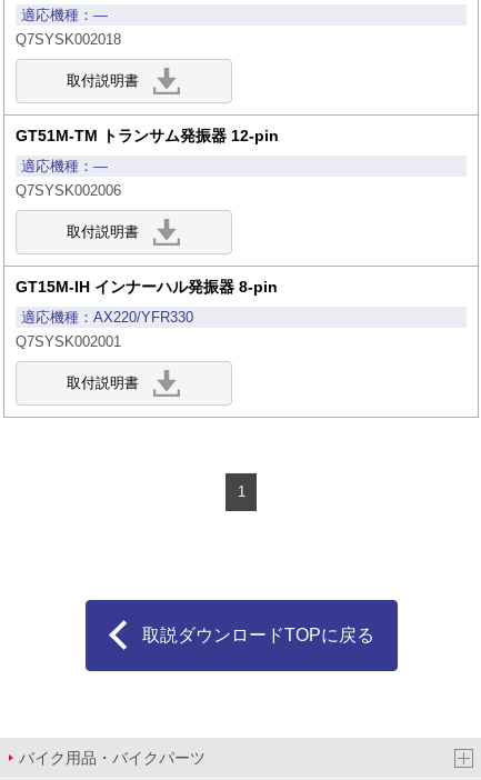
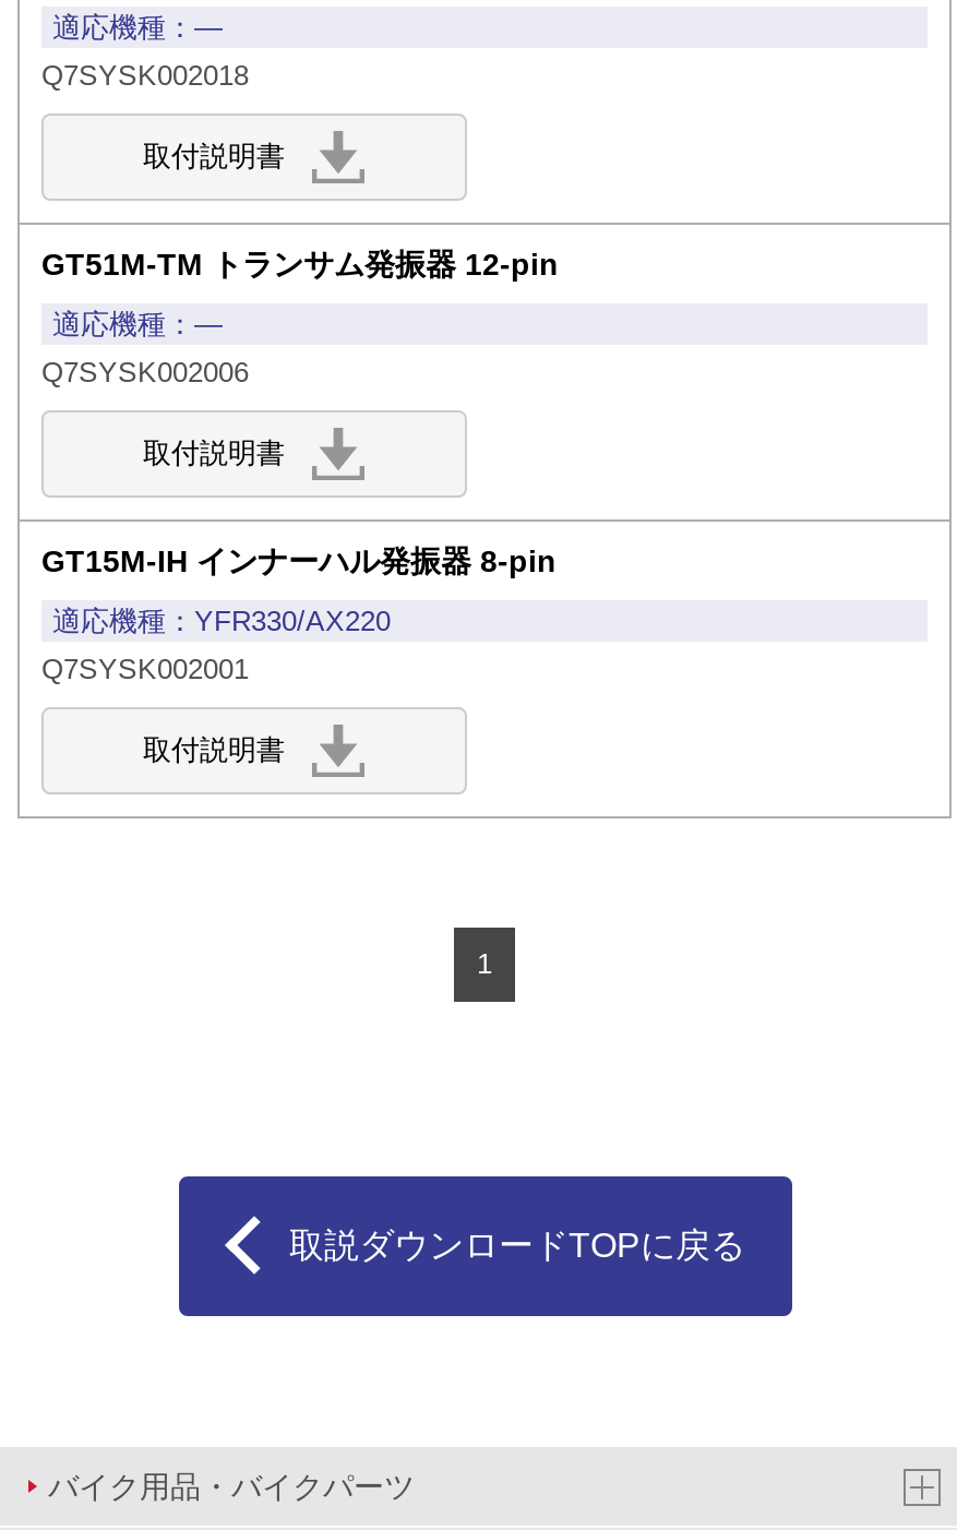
[93,309,193,326] AX220/YFR330 -> [194,605,391,638] YFR330/AX220

